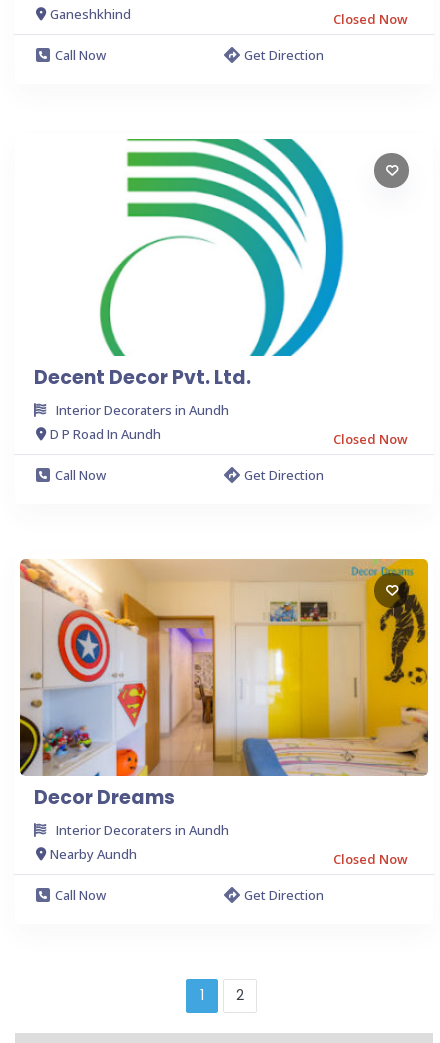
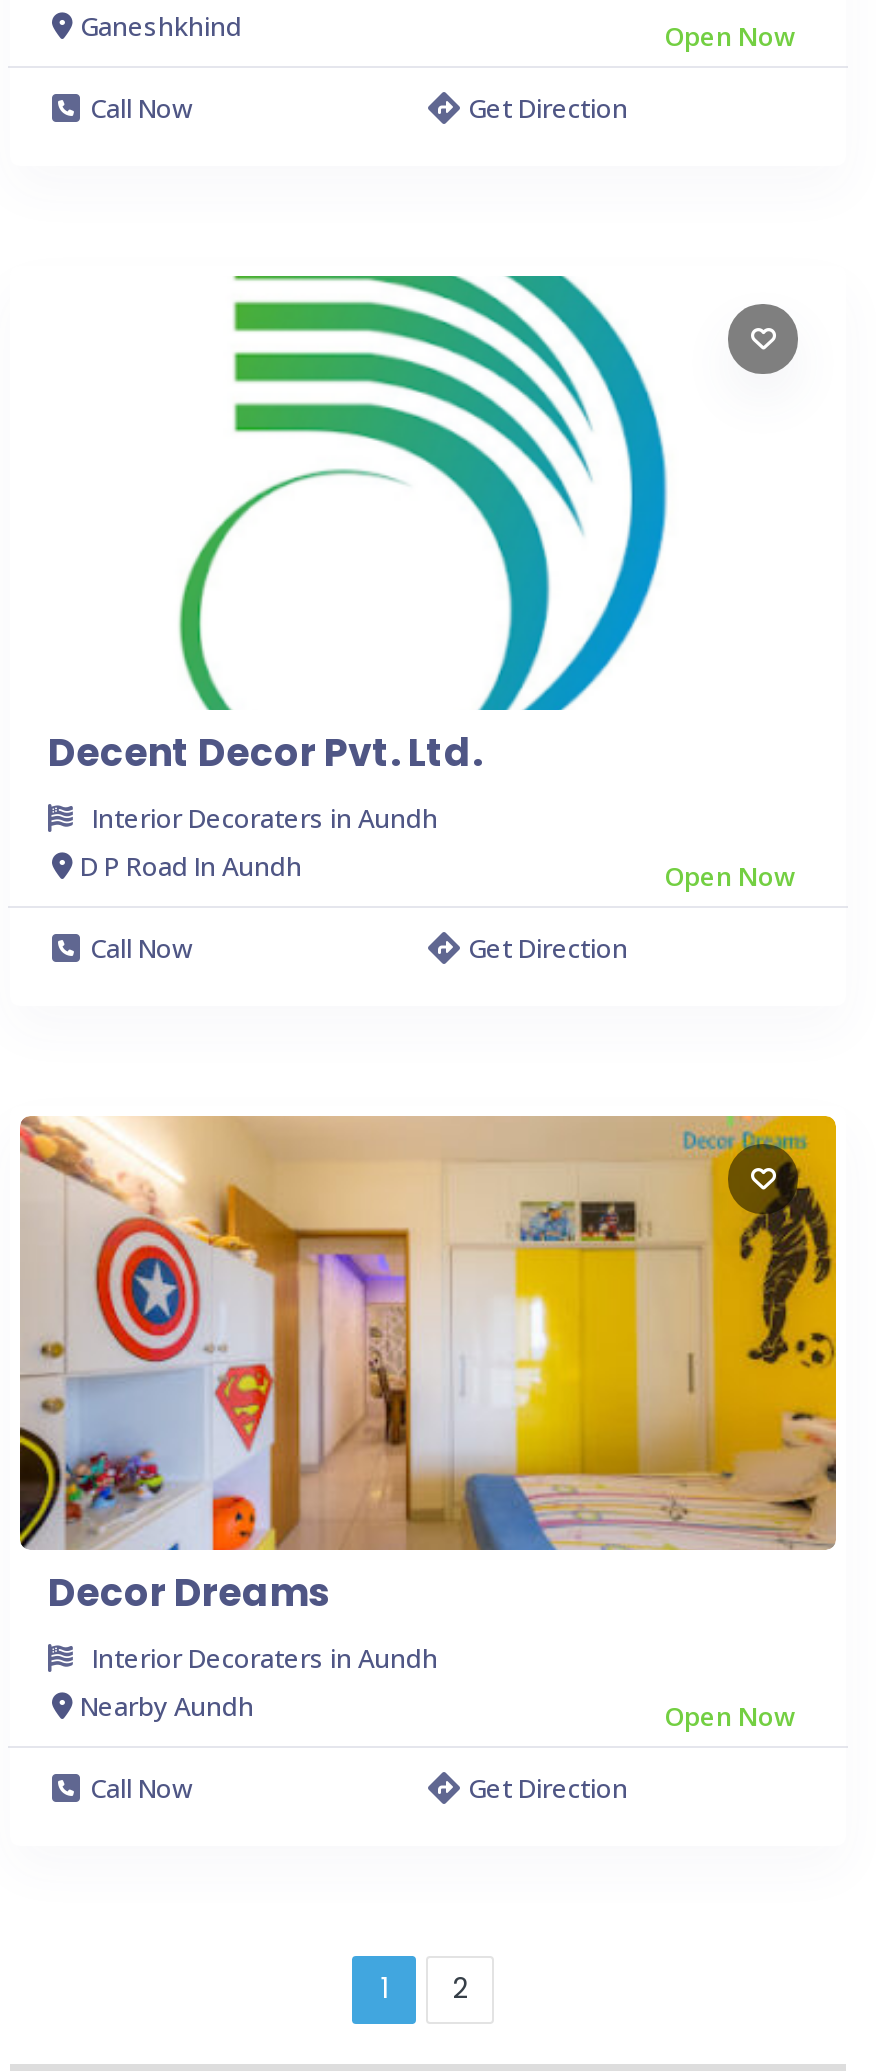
[333,10,408,28] Closed Now -> [664,18,796,54] Open Now
[333,430,408,448] Closed Now -> [664,858,796,894] Open Now
[333,850,408,868] Closed Now -> [664,1698,796,1734] Open Now

